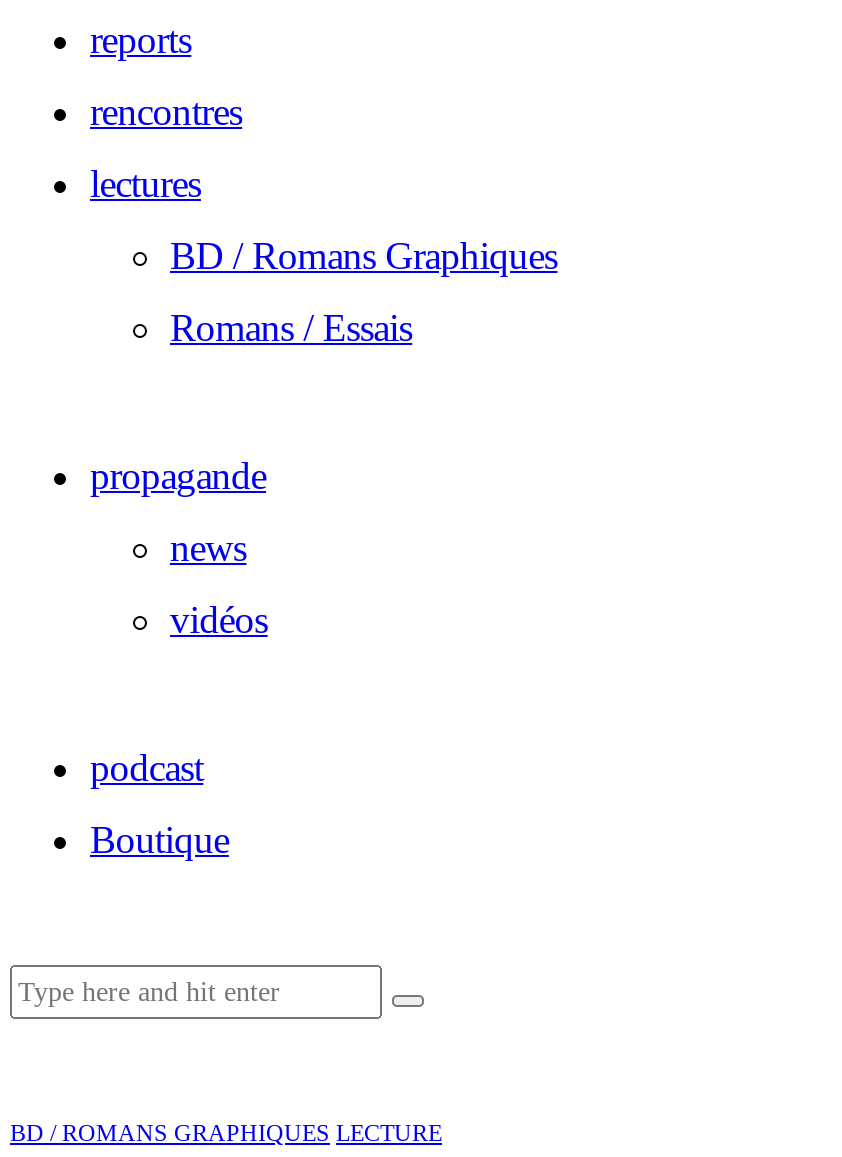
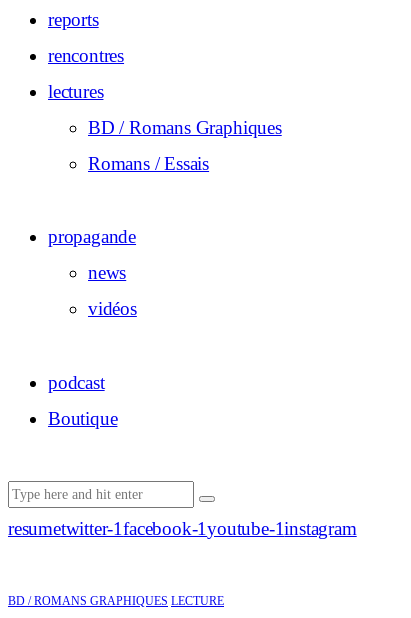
none -> [8,518,357,539] resumetwitter-1facebook-1youtube-1instagram

